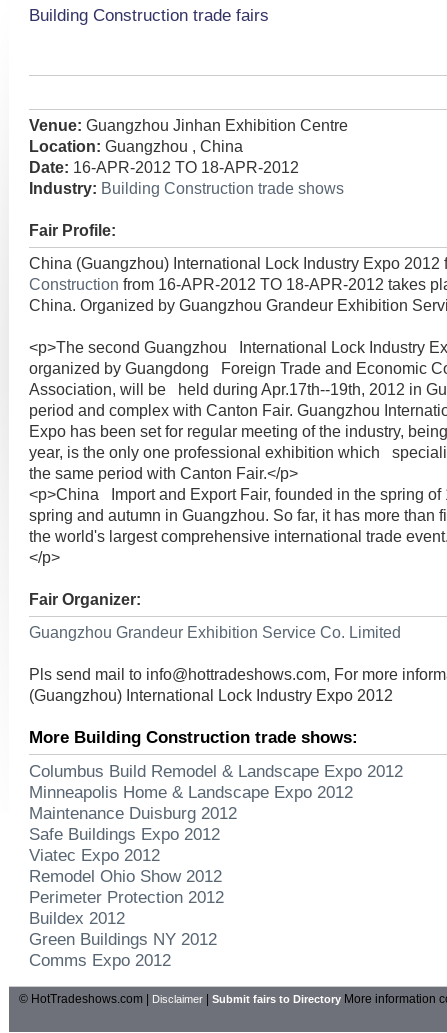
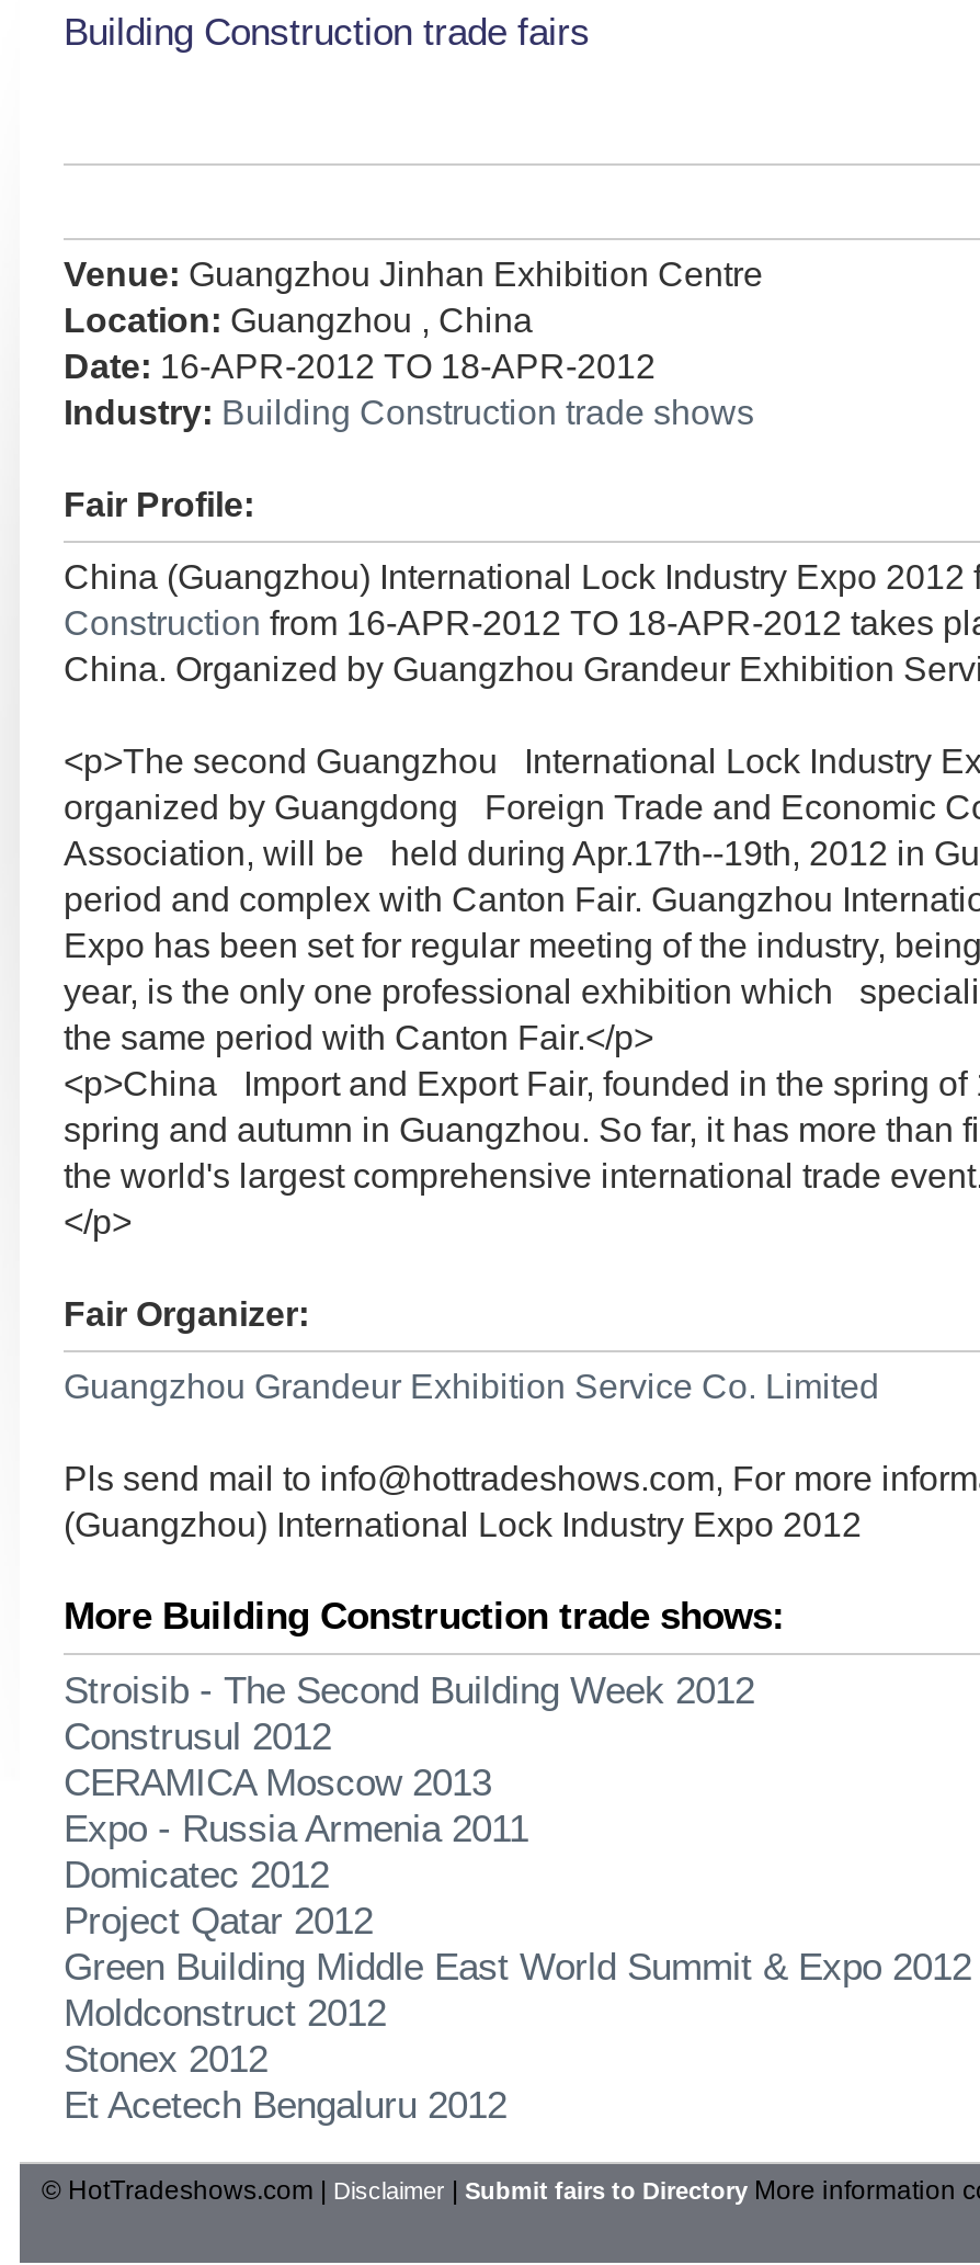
[29,761,403,970] Columbus Build Remodel & Landscape Expo 2012 | Minneapolis Home & Landscape Expo 2012 | Maintenance Duisburg 2012 | Safe Buildings Expo 2012 | Viatec Expo 2012 | Remodel Ohio Show 2012 | Perimeter Protection 2012 | Buildex 2012 | Green Buildings NY 2012 | Comms Expo 2012 -> [64,1668,971,2127] Stroisib - The Second Building Week 2012 | Construsul 2012 | CERAMICA Moscow 2013 | Expo - Russia Armenia 2011 | Domicatec 2012 | Project Qatar 2012 | Green Building Middle East World Summit & Expo 2012 | Moldconstruct 2012 | Stonex 2012 | Et Acetech Bengaluru 2012

